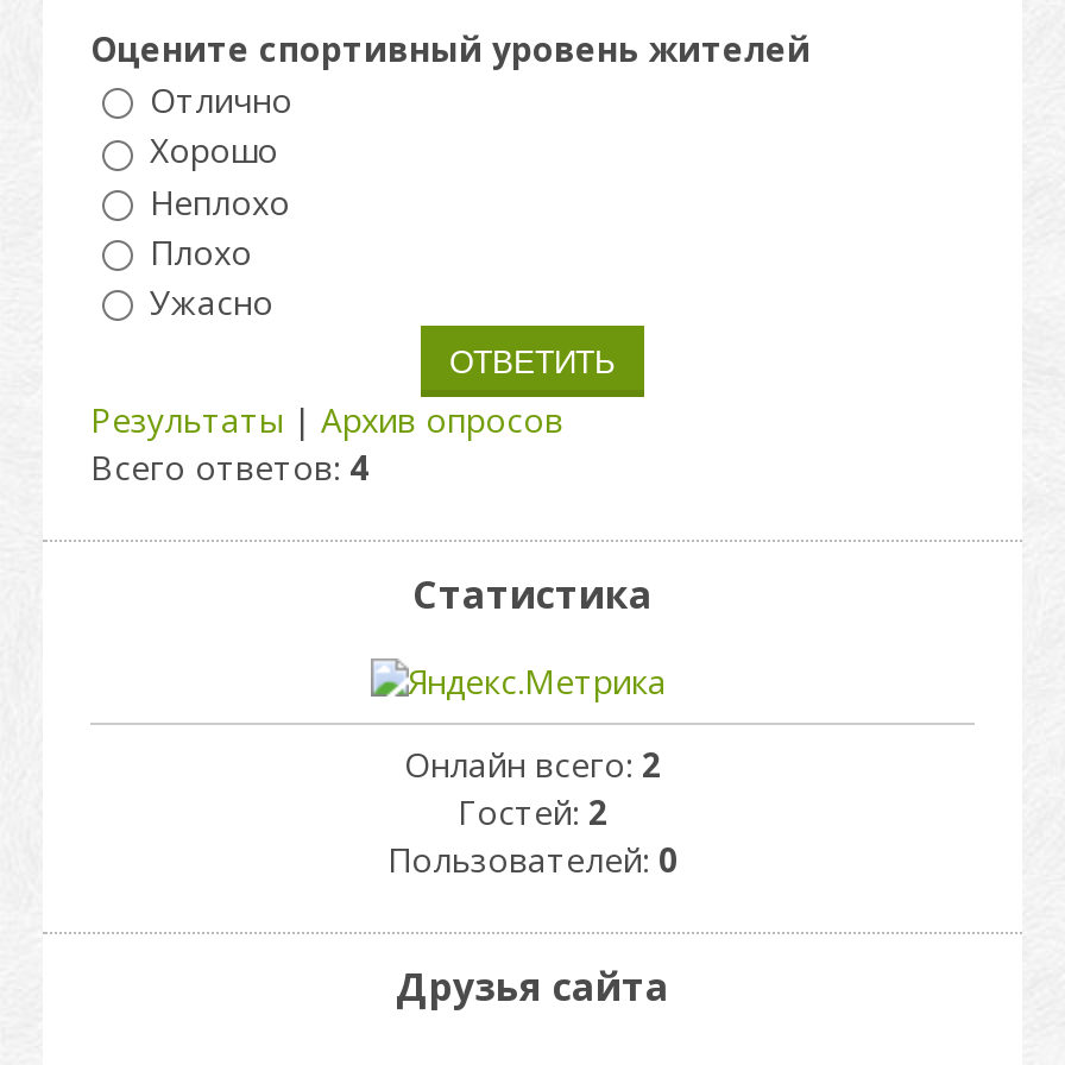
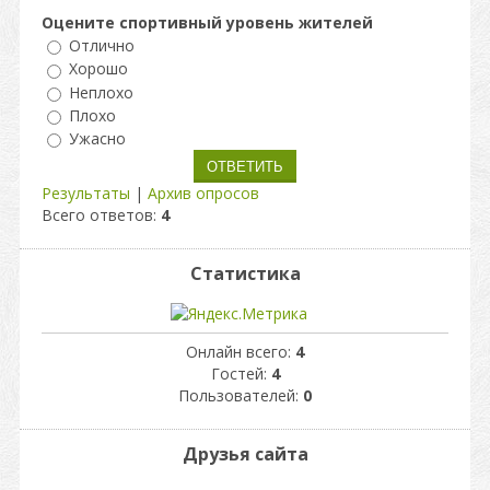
[404,742,661,787] Онлайн всего: 2 -> [186,341,304,362] Онлайн всего: 4
[458,789,607,834] Гостей: 2 -> [211,363,279,384] Гостей: 4

